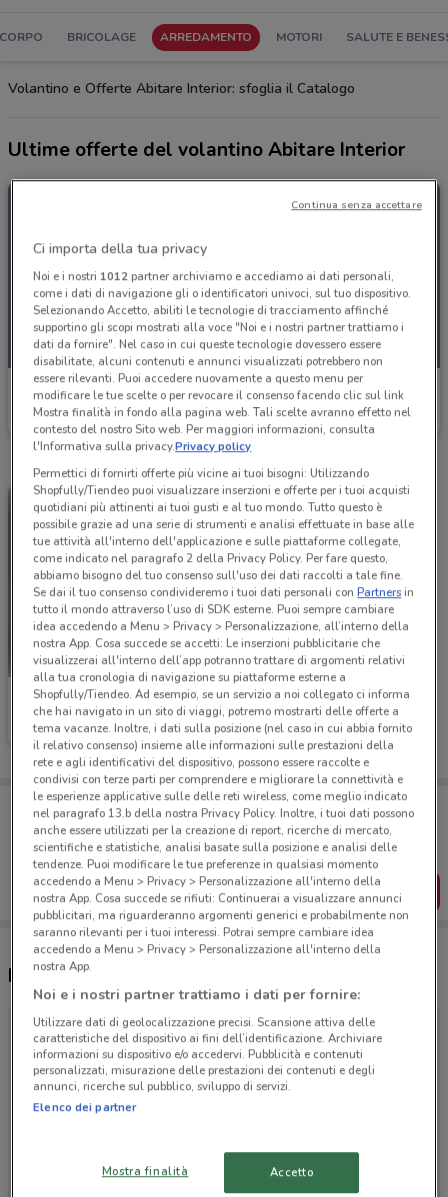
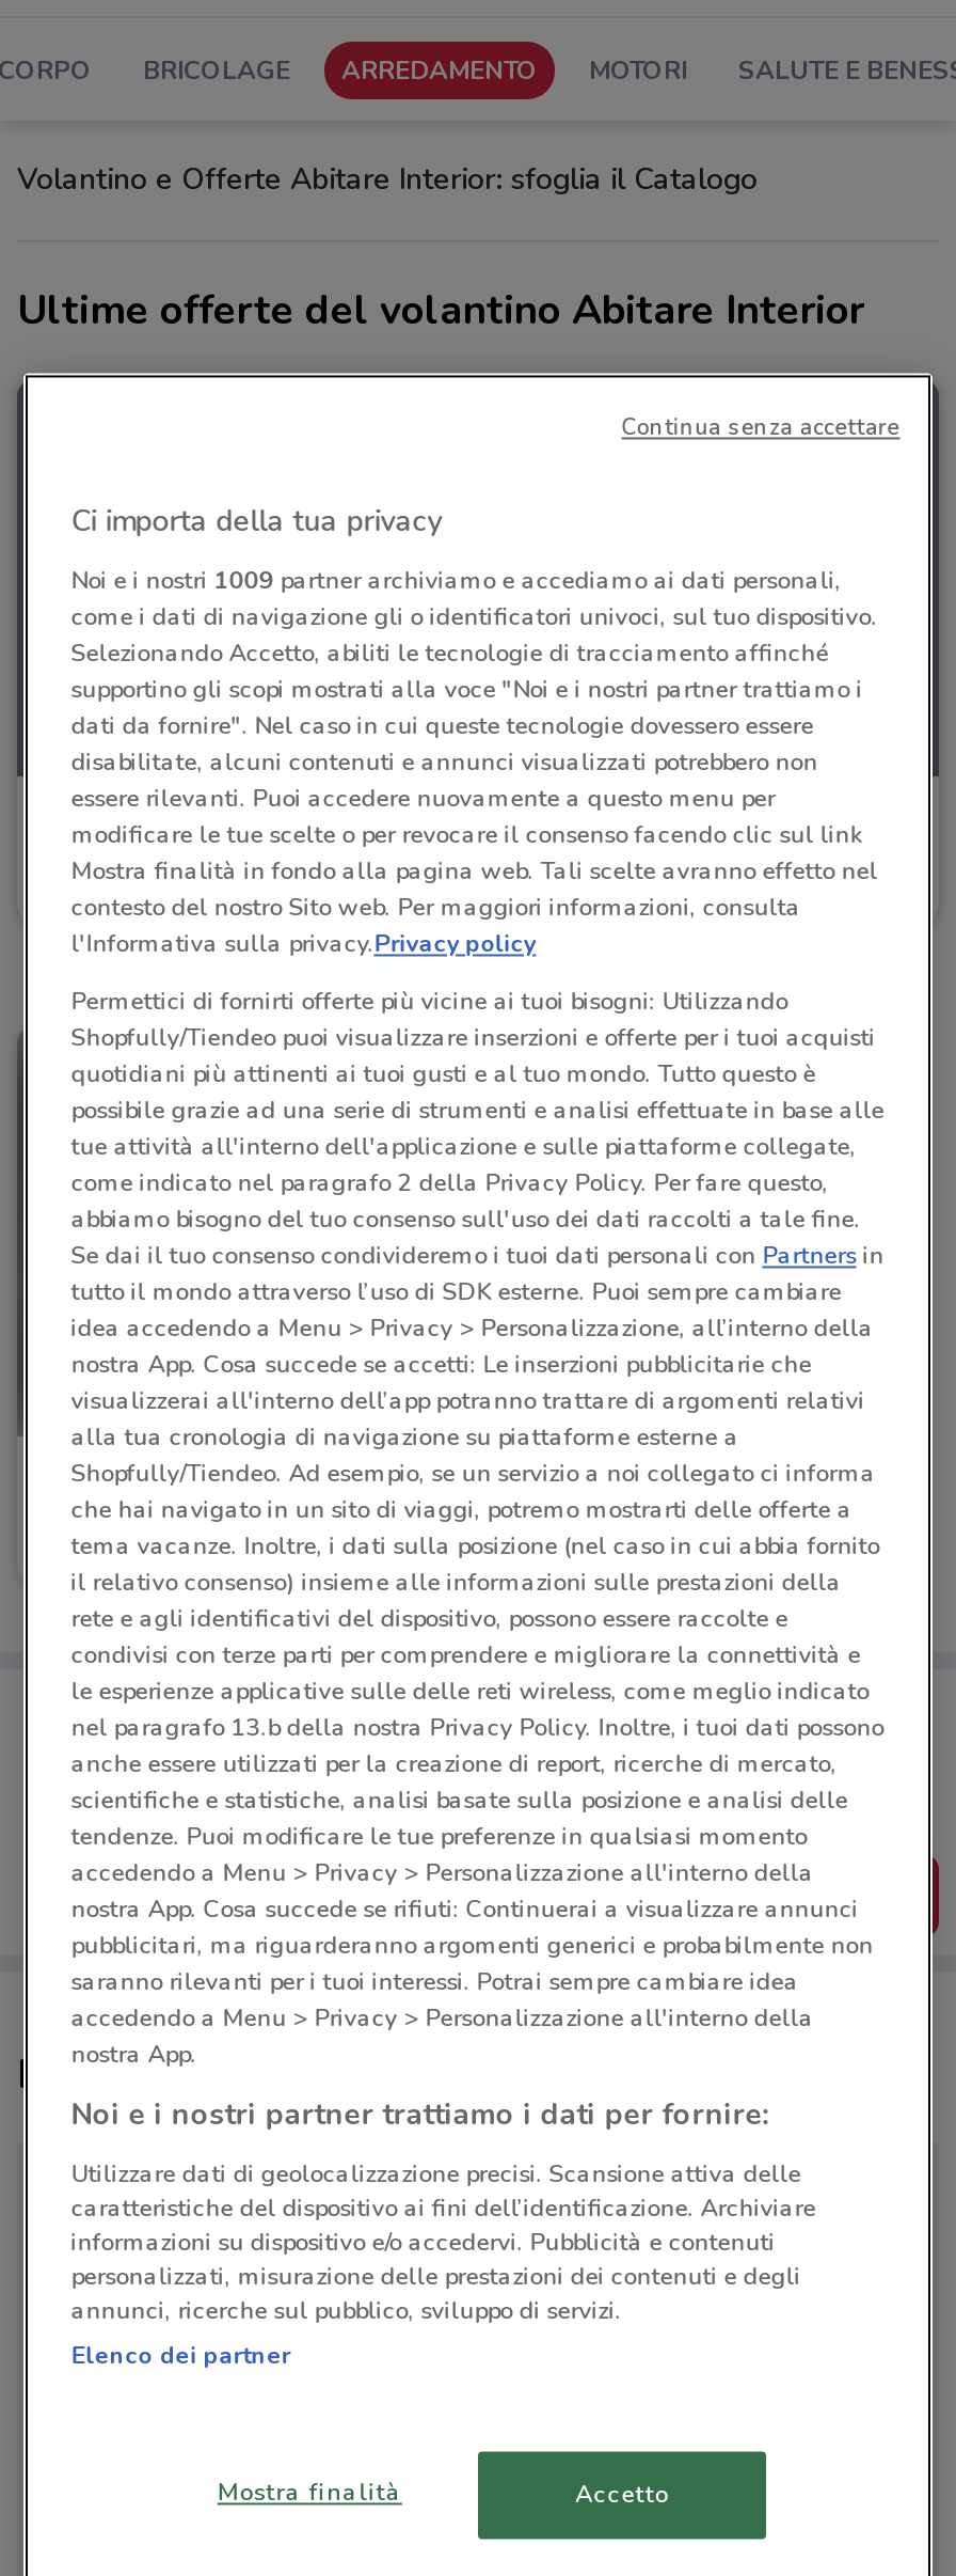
[33,269,394,285] Noi e i nostri 1012 partner archiviamo e accediamo ai dati personali, -> [71,564,841,598] Noi e i nostri 1009 partner archiviamo e accediamo ai dati personali,

